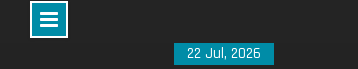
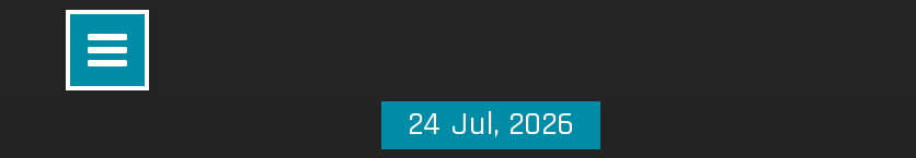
[187,44,261,63] 22 Jul, 2026 -> [408,104,574,145] 24 Jul, 2026

